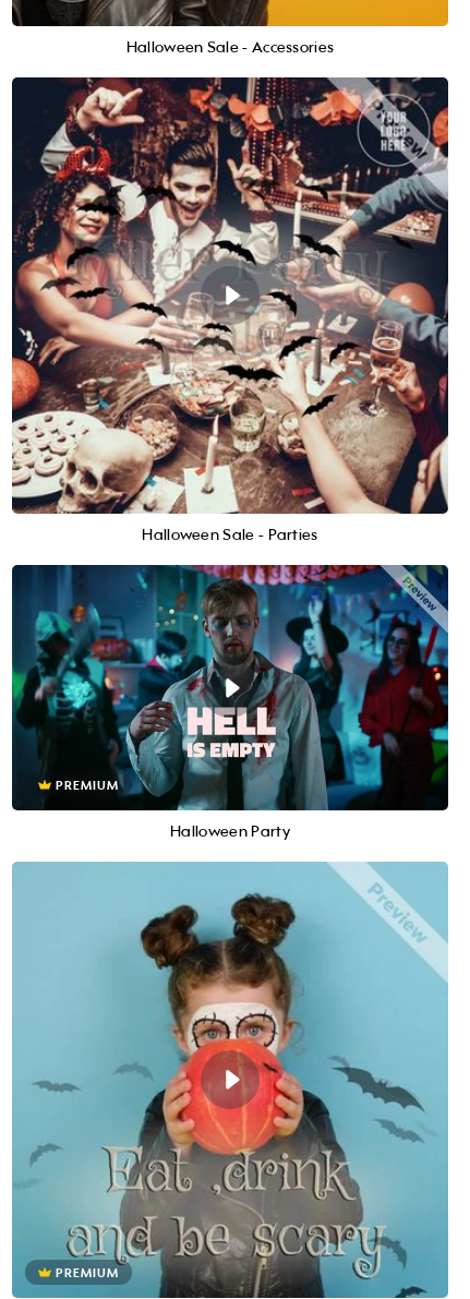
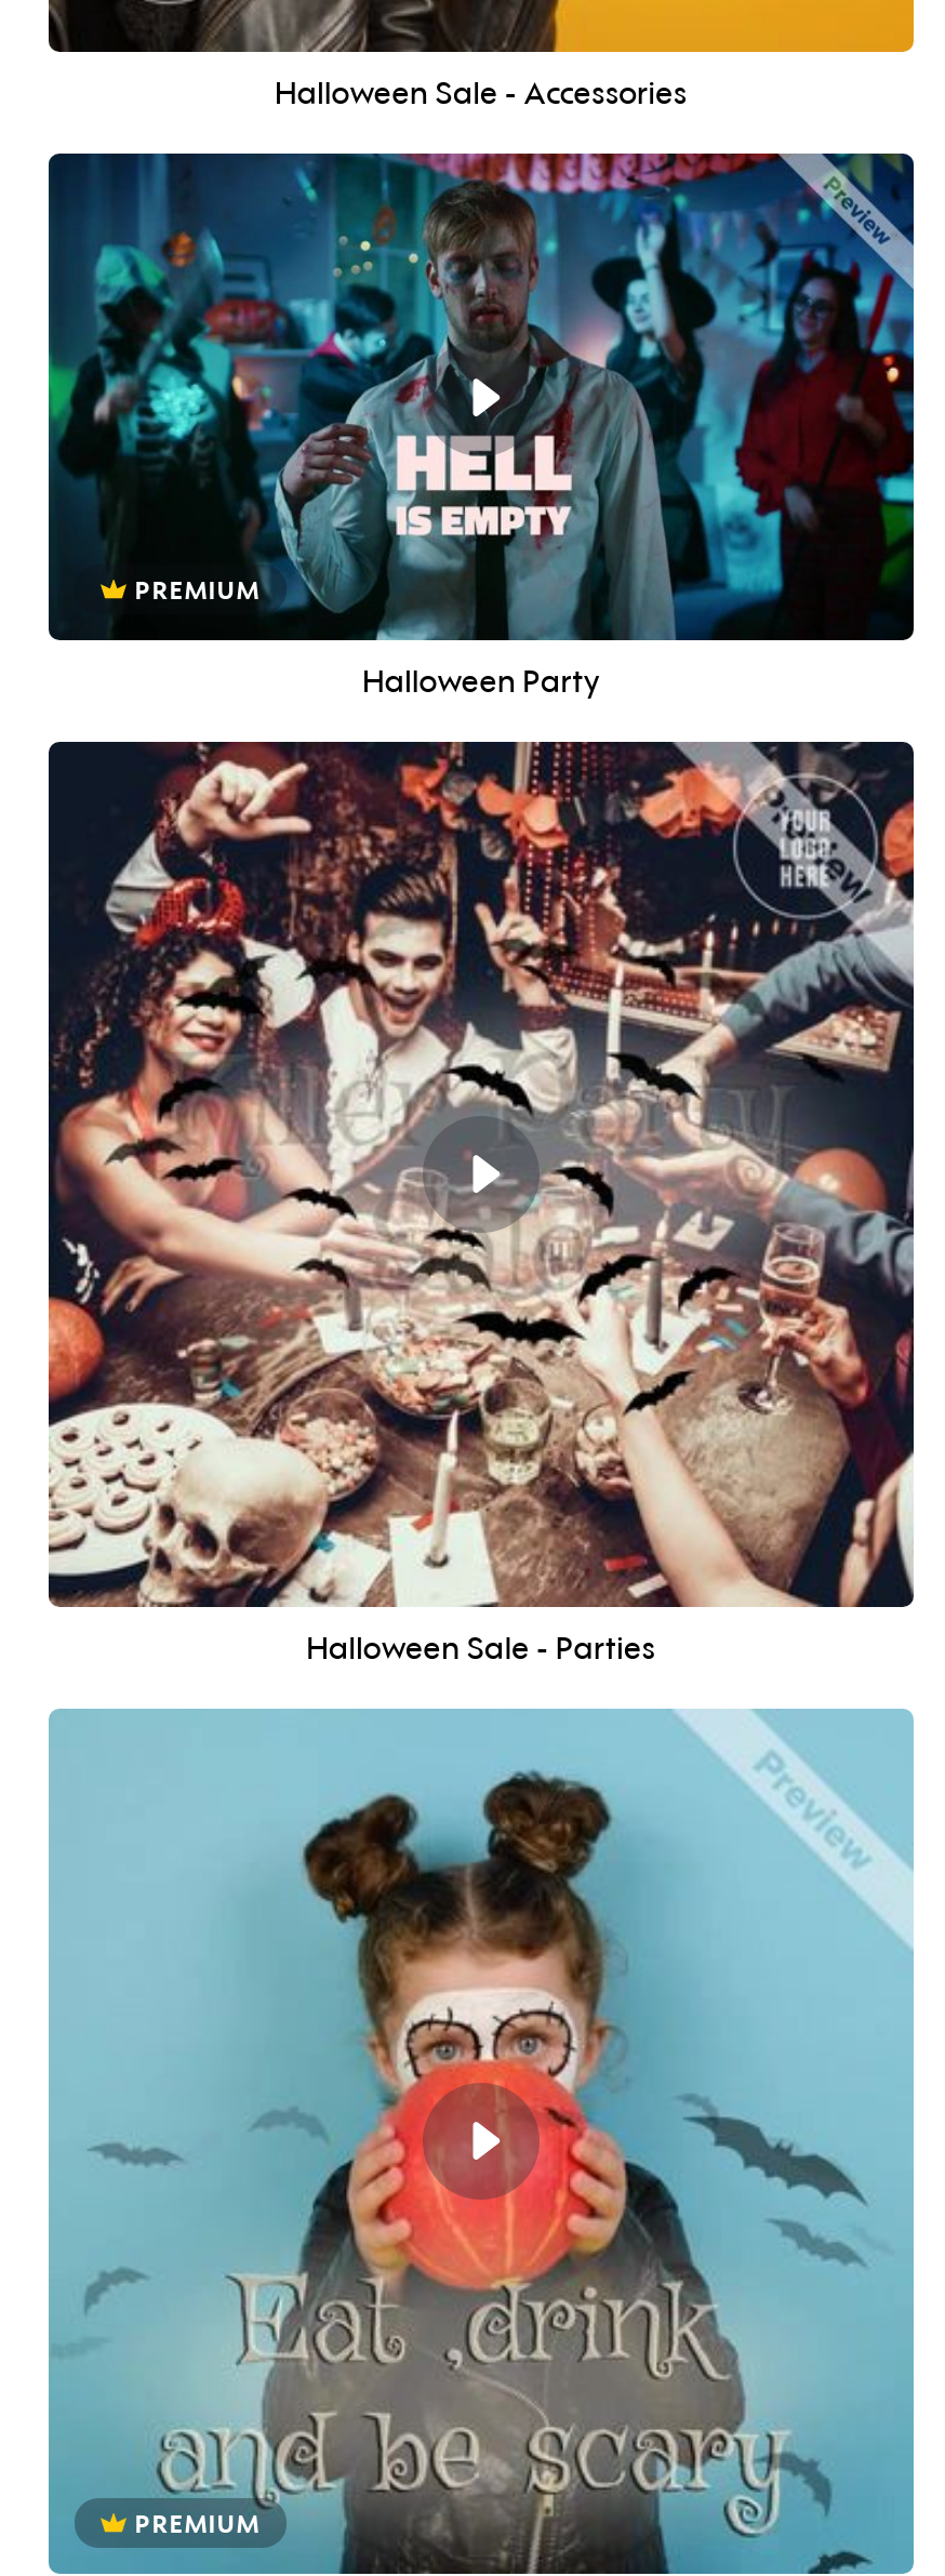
moved [11,76,449,543] -> [46,740,916,1665]: [image] | Halloween Sale - Parties
moved [11,563,450,840] -> [46,149,918,699]: [image] | PREMIUM | Halloween Party

